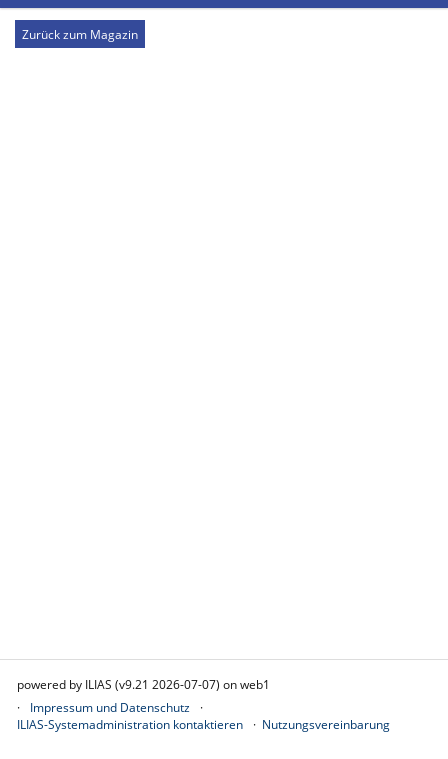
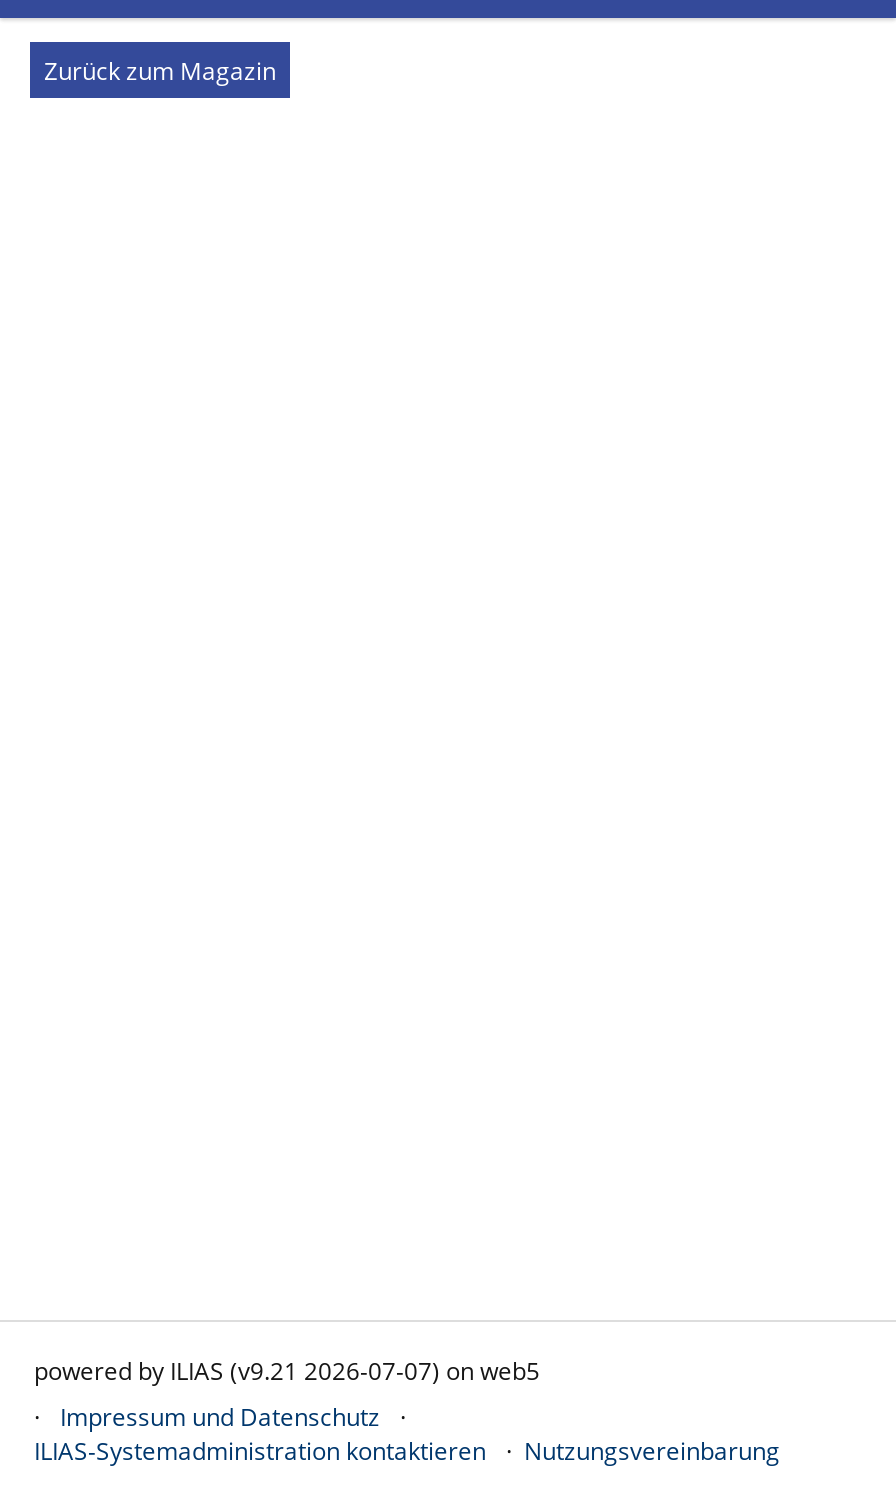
[17,676,270,693] powered by ILIAS (v9.21 2026-07-07) on web1 -> [34,1354,540,1388] powered by ILIAS (v9.21 2026-07-07) on web5

